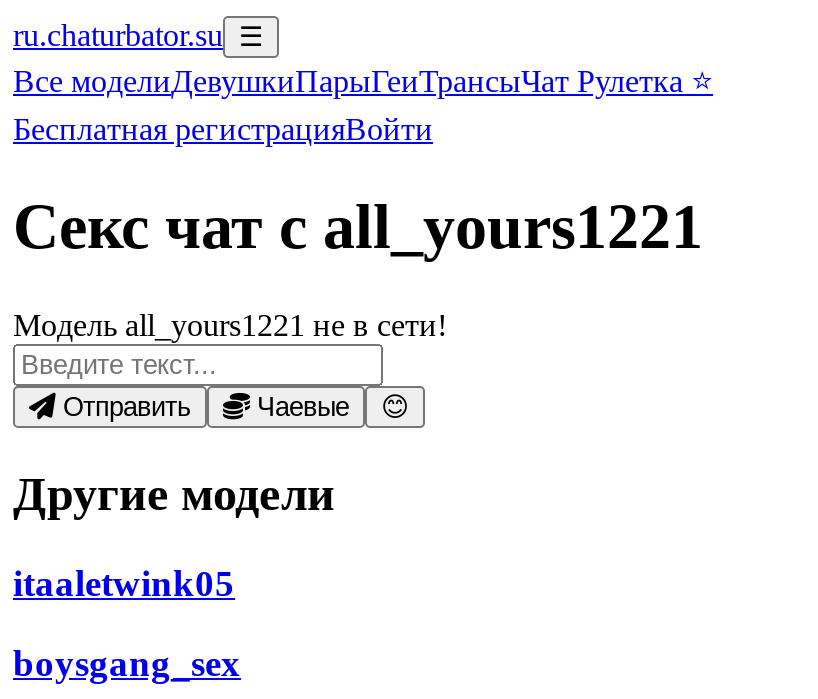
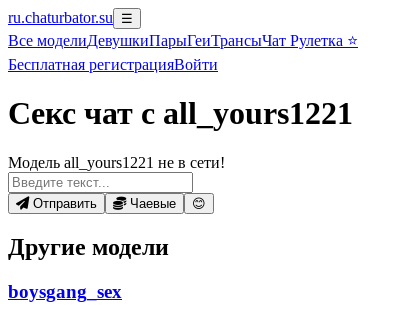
[13,561,235,603] itaaletwink05 -> none

